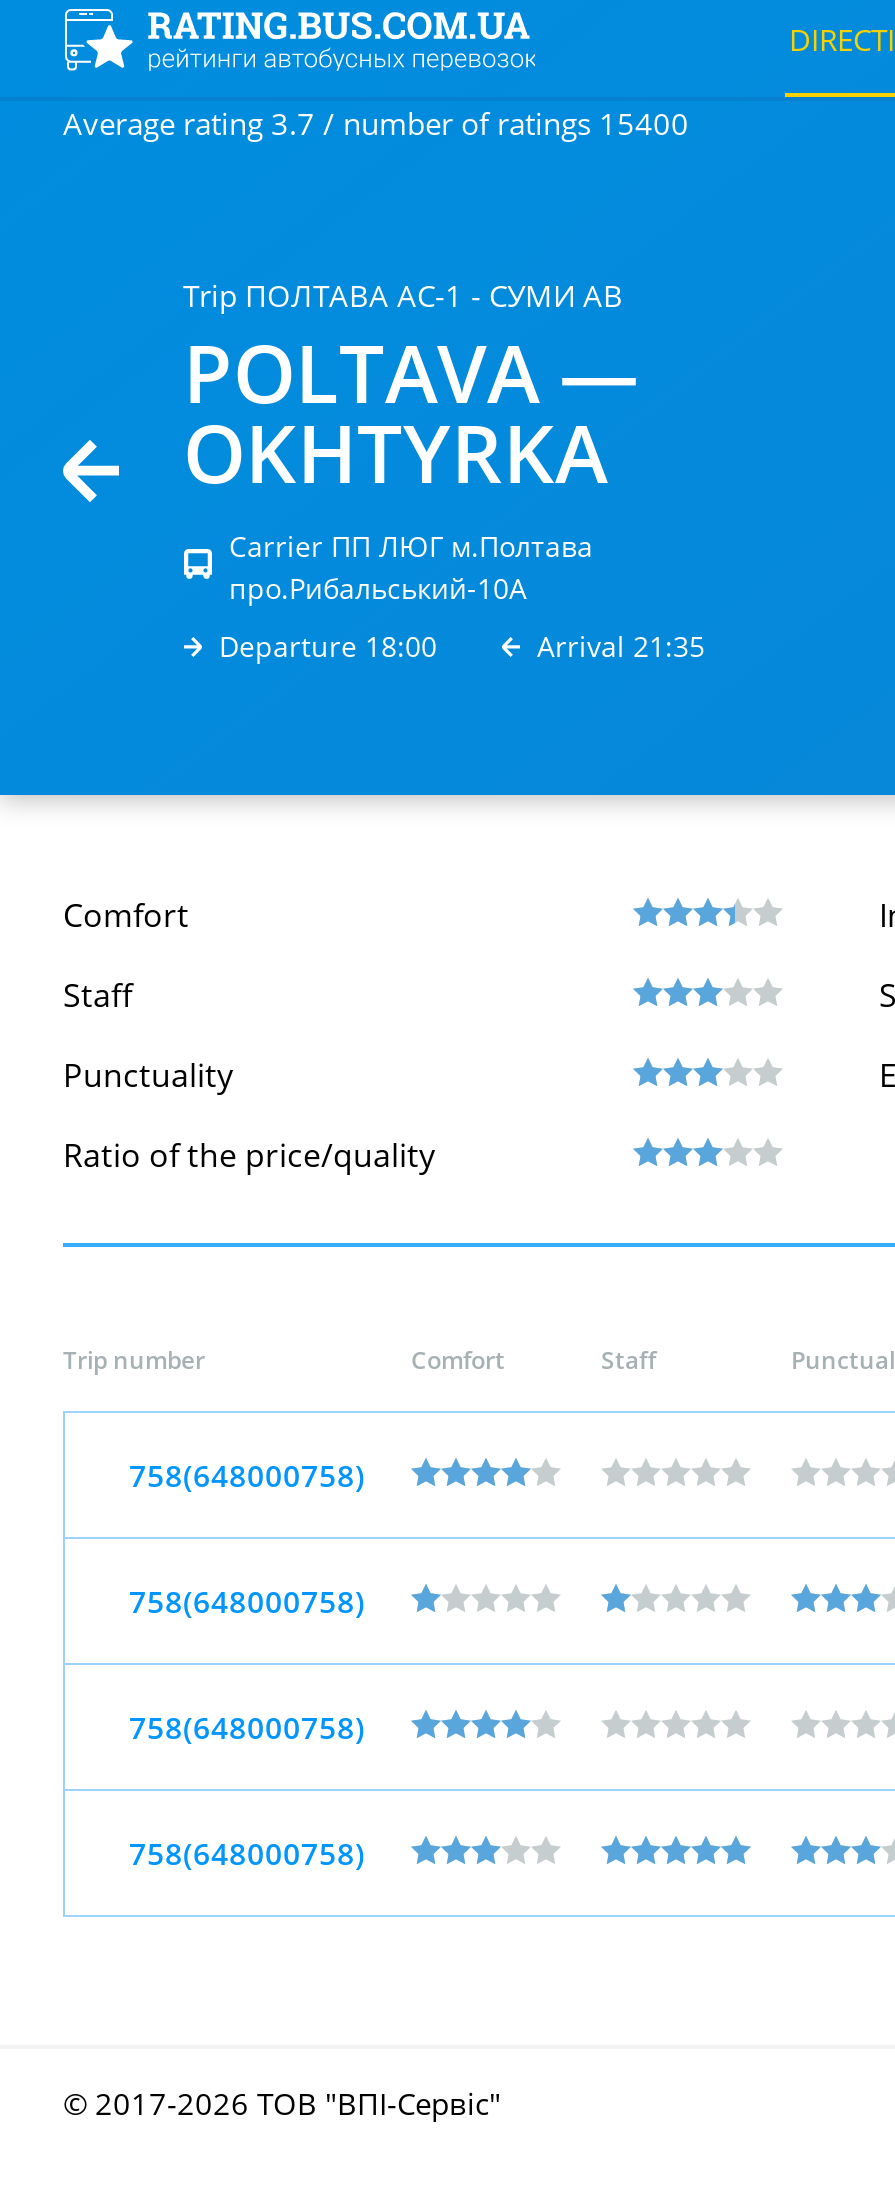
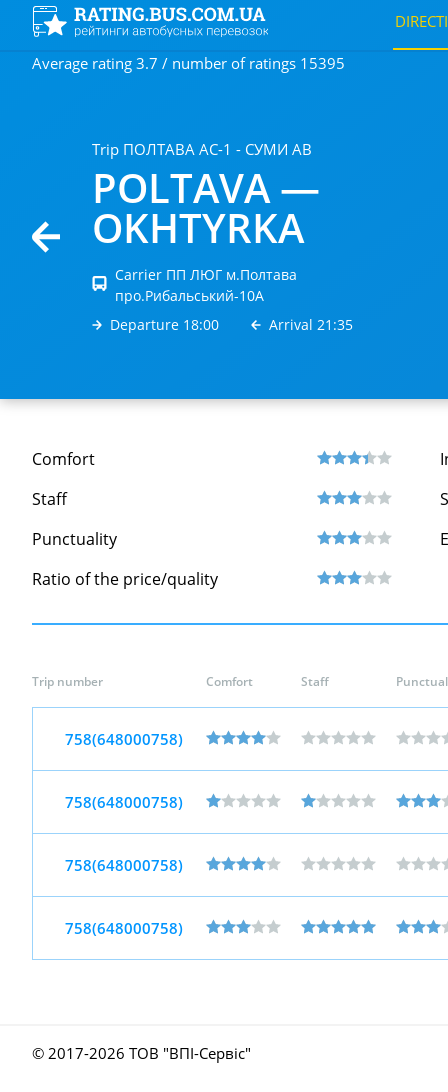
[63,103,689,143] Average rating 3.7 / number of ratings 15400 -> [32,53,345,73] Average rating 3.7 / number of ratings 15395

